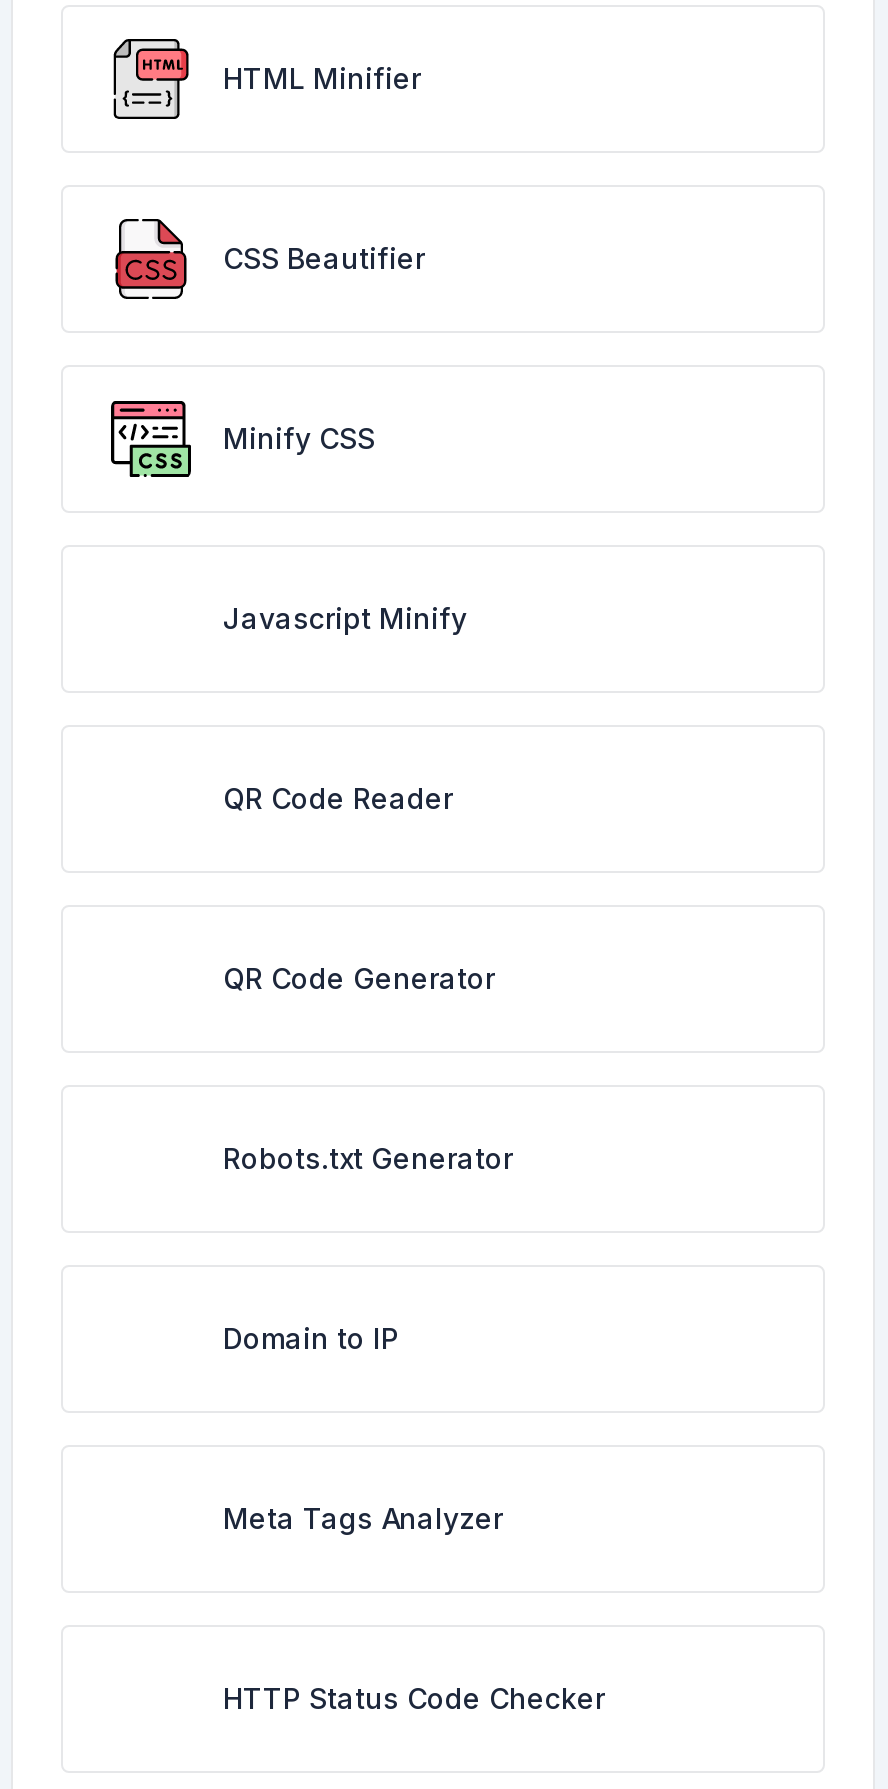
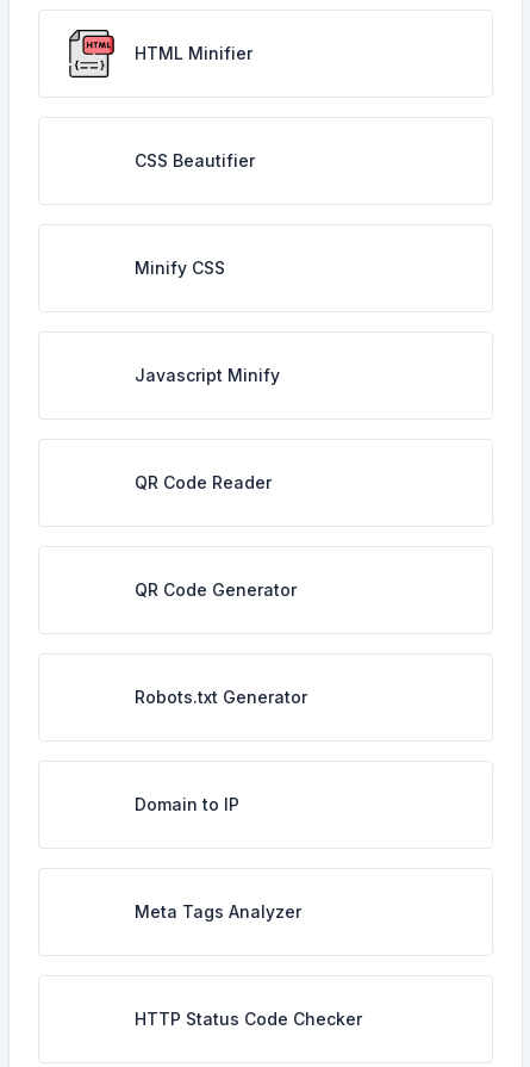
[113,217,189,301] [image] -> none
[109,399,193,479] [image] -> none

